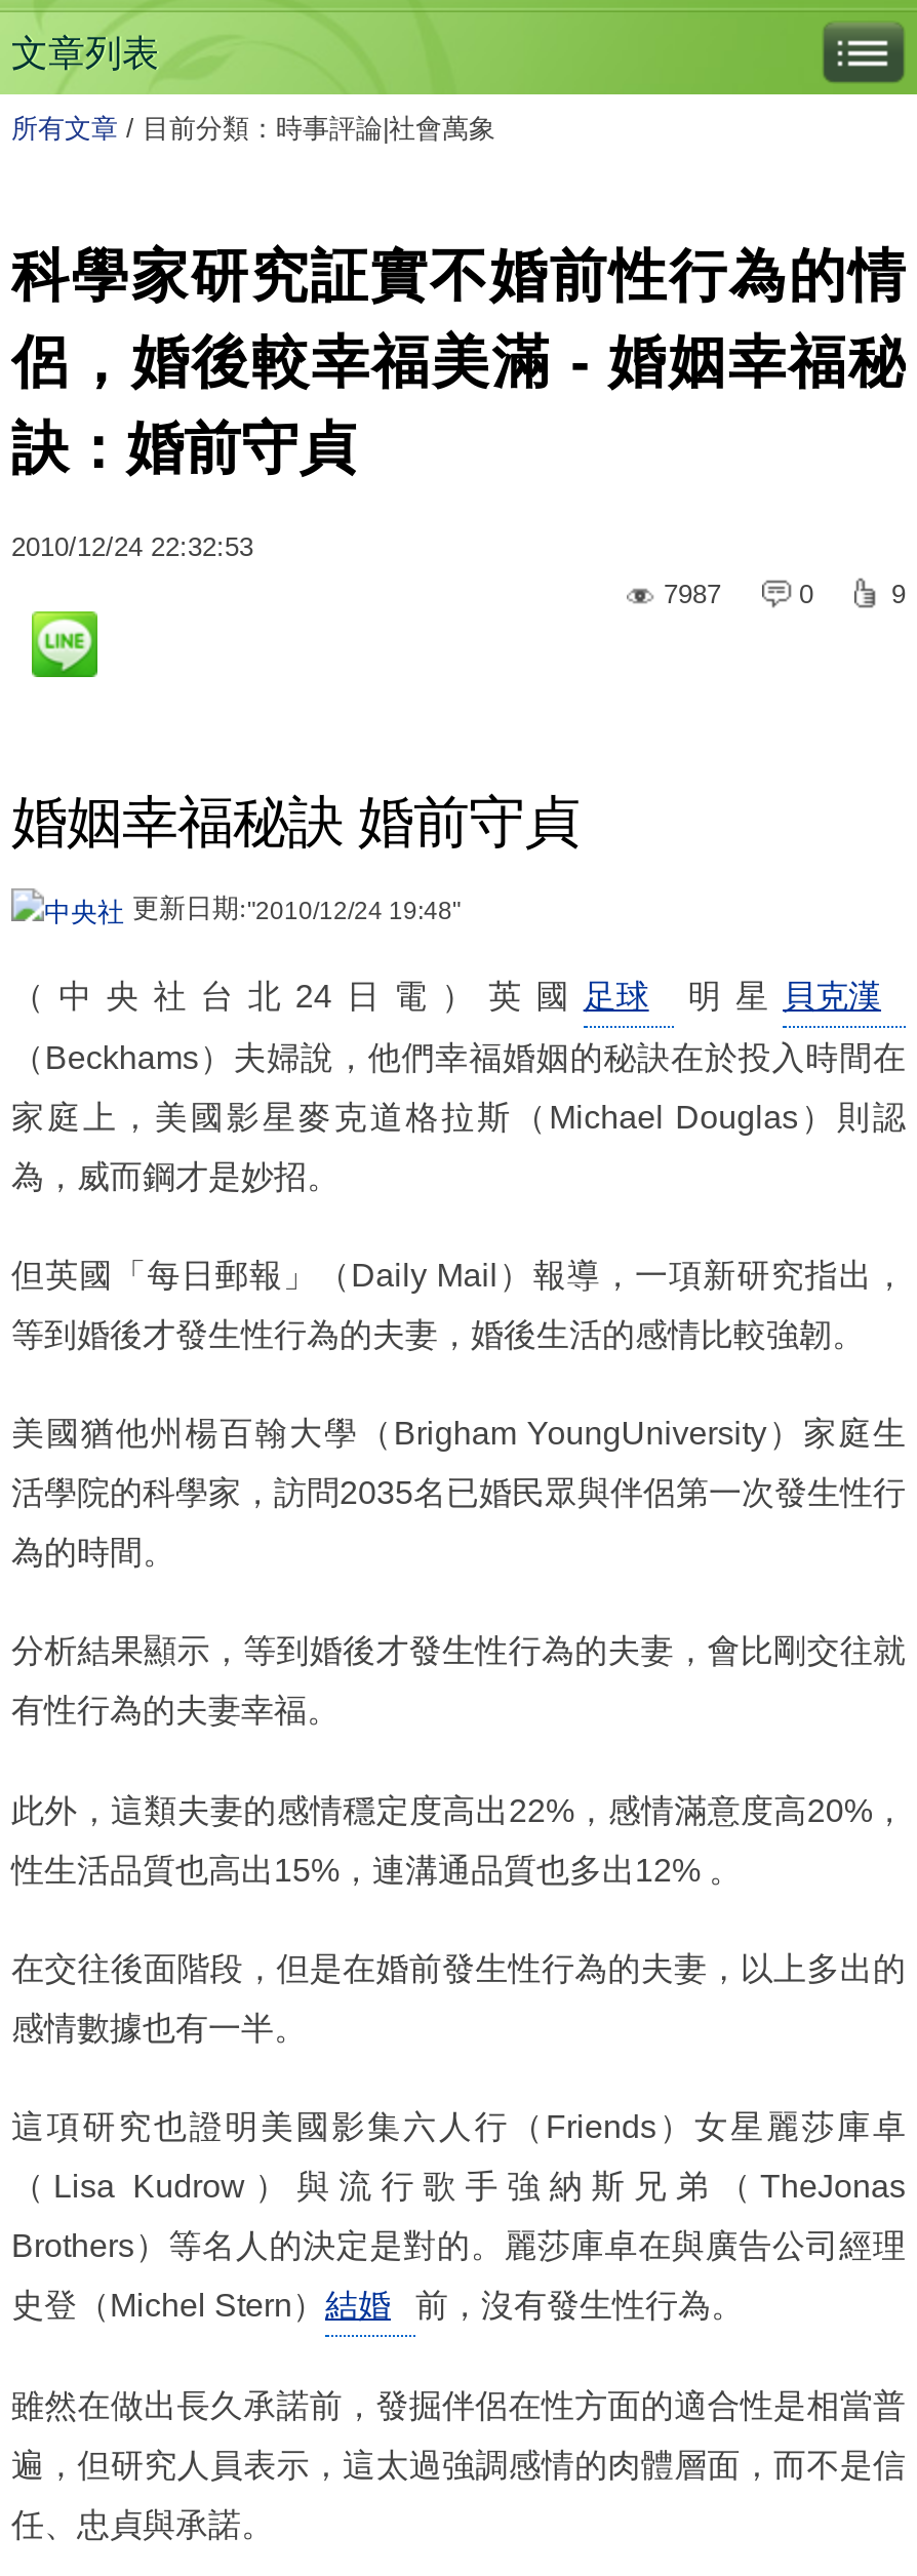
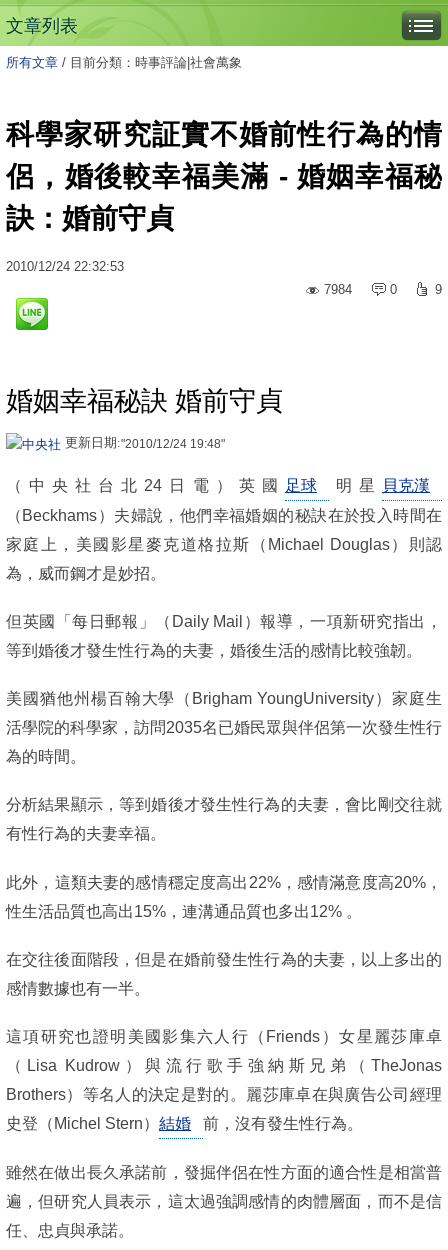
[664,579,721,609] 7987 -> [324,282,352,297] 7984

